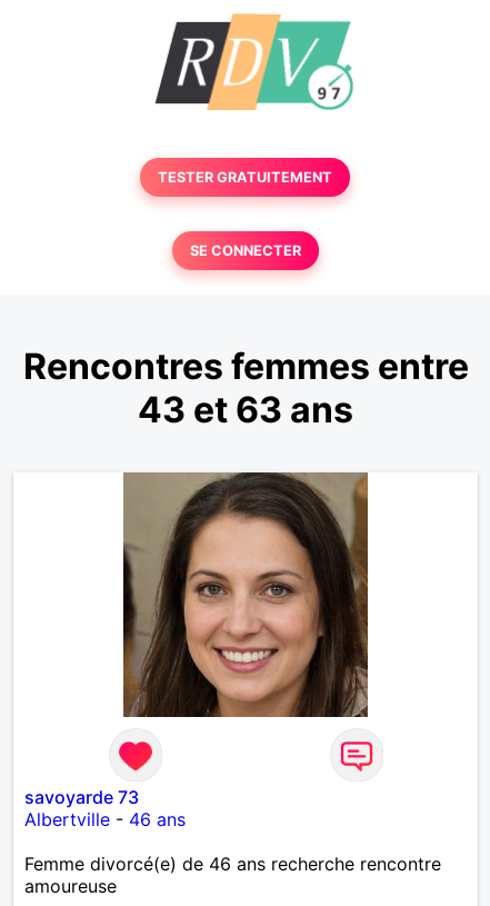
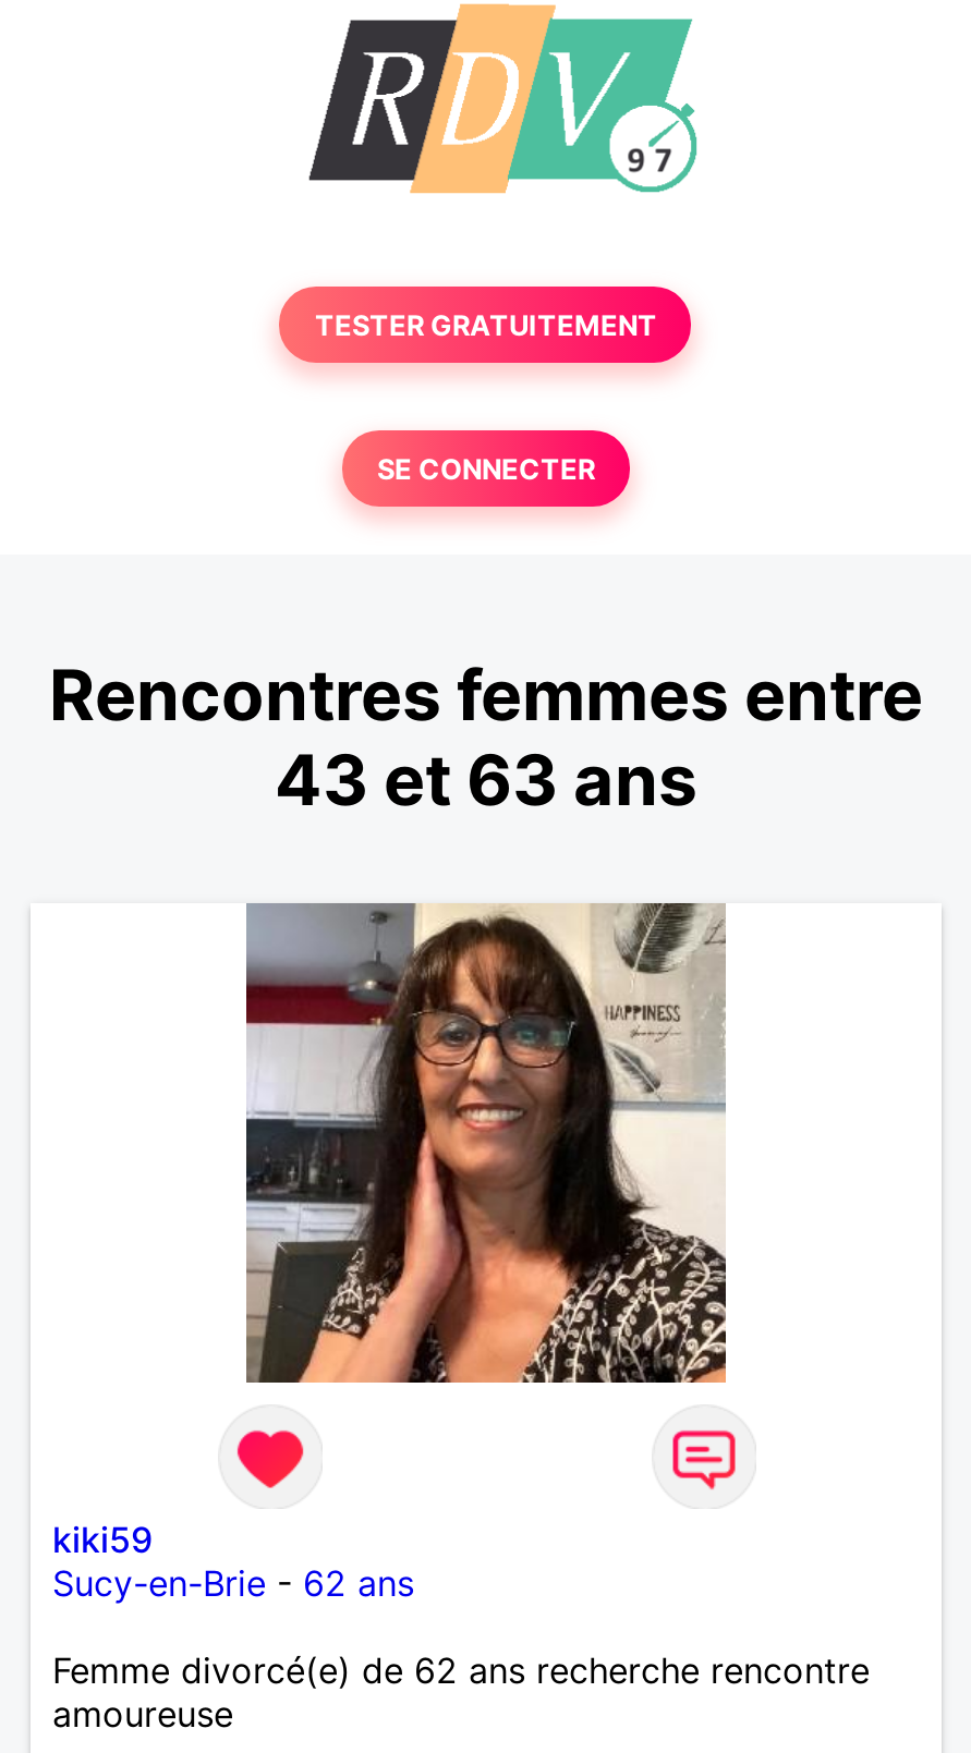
[122,471,369,718] [image] -> [244,903,728,1385] [image]
[24,786,186,830] savoyarde 73 | Albertville - 46 ans -> [52,1517,414,1605] kiki59 | Sucy-en-Brie - 62 ans
[24,853,441,875] Femme divorcé(e) de 46 ans recherche rencontre -> [52,1648,870,1692] Femme divorcé(e) de 62 ans recherche rencontre

